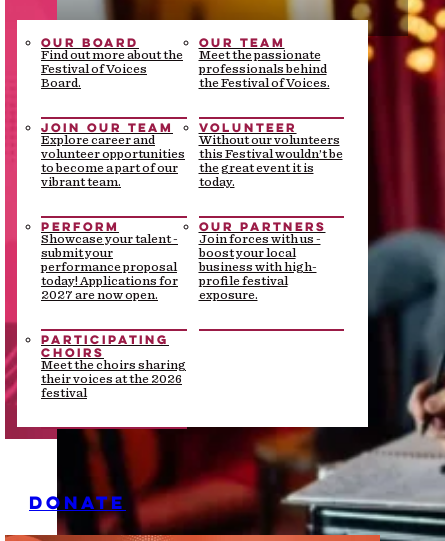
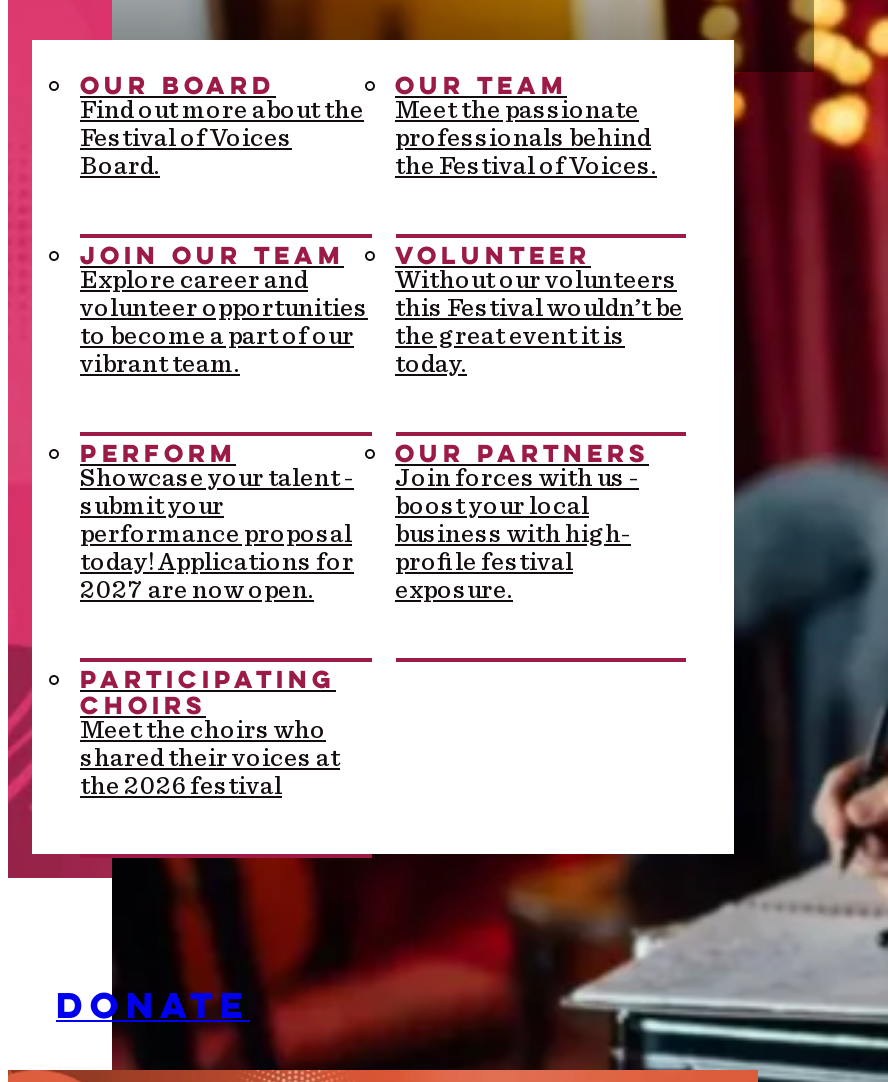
[41,359,186,400] Meet the choirs sharing | their voices at the 2026 | festival -> [80,718,340,800] Meet the choirs who | shared their voices at | the 2026 festival

